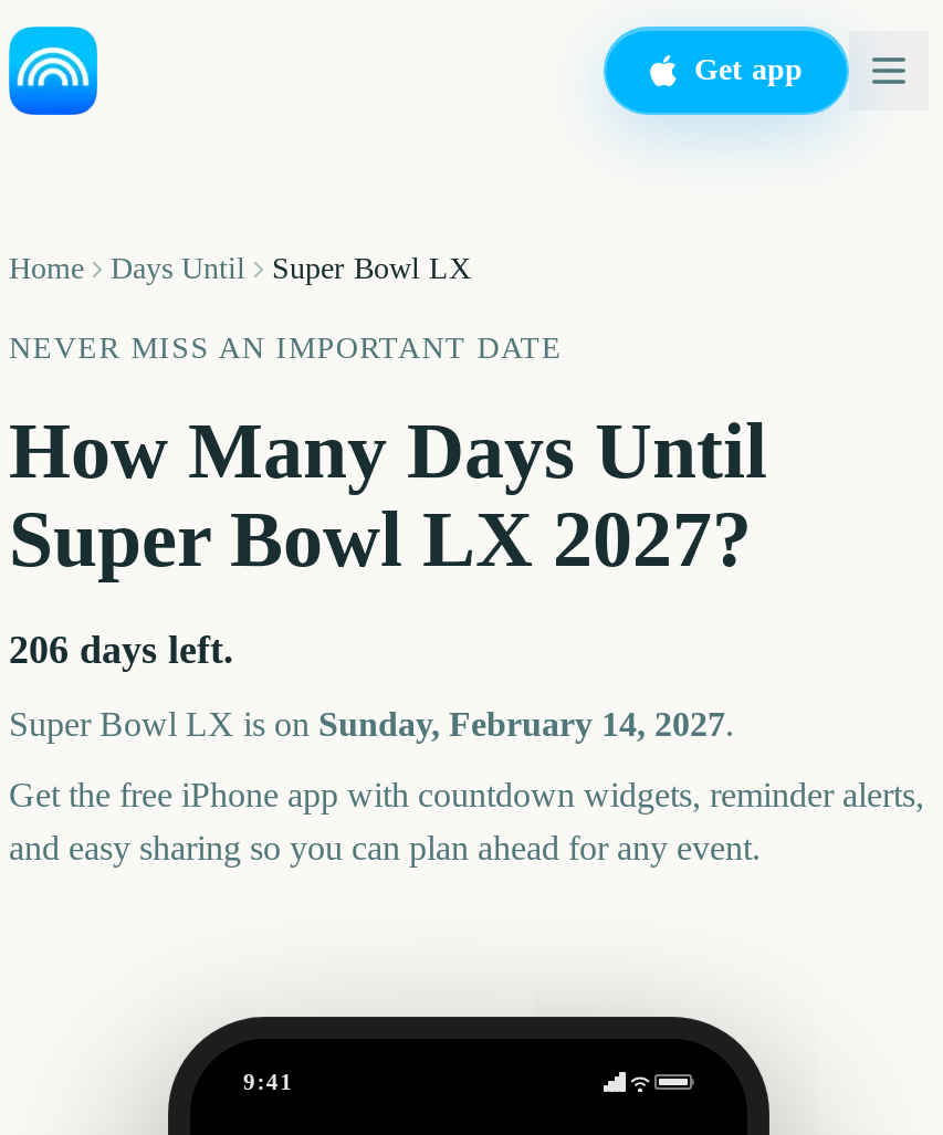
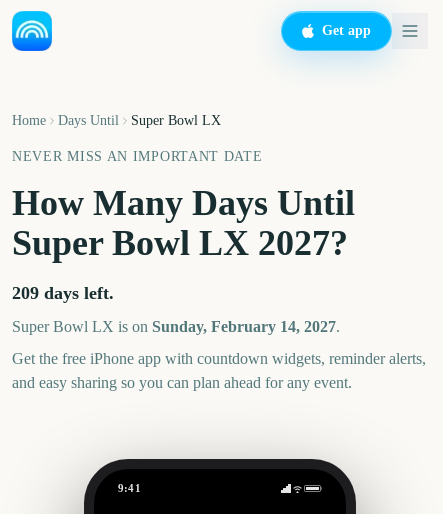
[9,628,234,672] 206 days left. -> [12,283,114,303] 209 days left.

